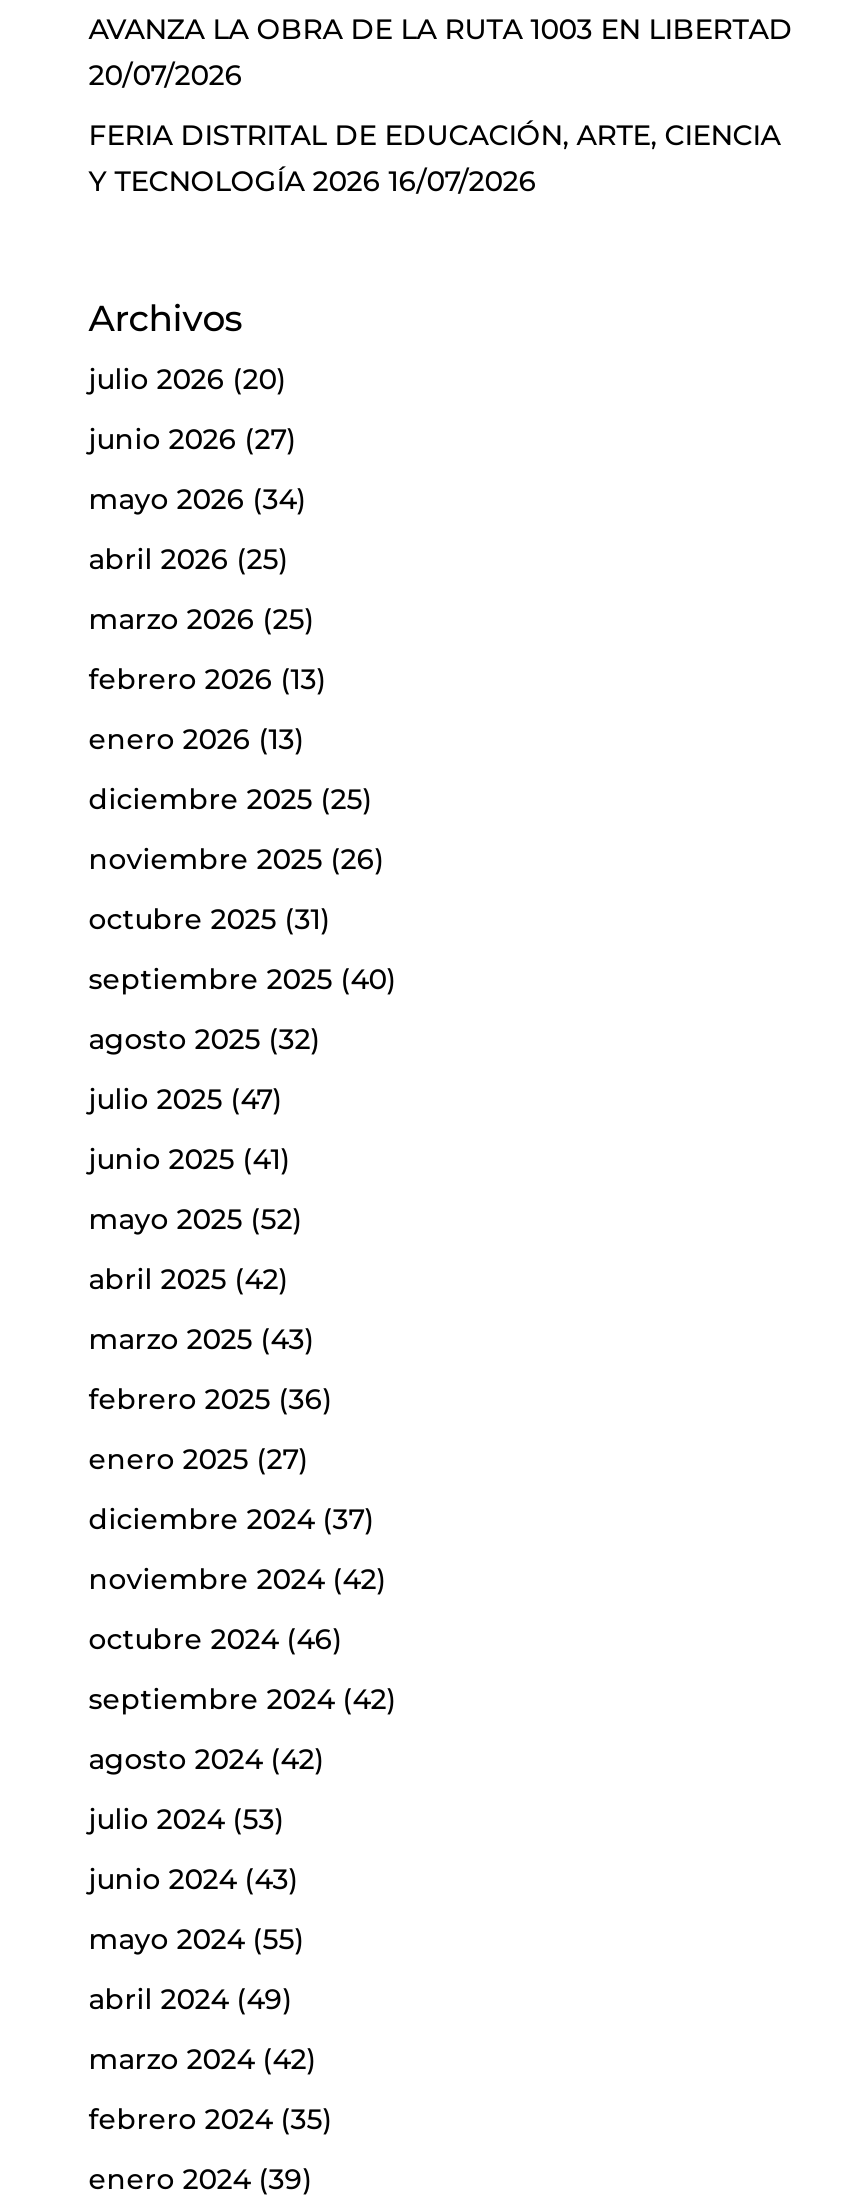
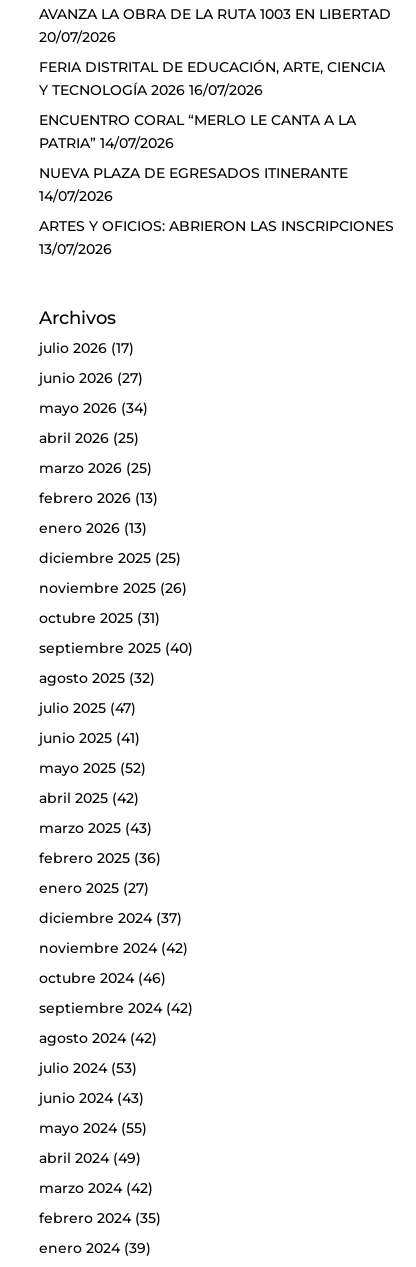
none -> [39,111,394,258] ENCUENTRO CORAL “MERLO LE CANTA A LA | PATRIA” 14/07/2026 | NUEVA PLAZA DE EGRESADOS ITINERANTE | 14/07/2026 | ARTES Y OFICIOS: ABRIERON LAS INSCRIPCIONES | 13/07/2026
[89,361,287,397] julio 2026 (20) -> [39,339,134,357] julio 2026 (17)

